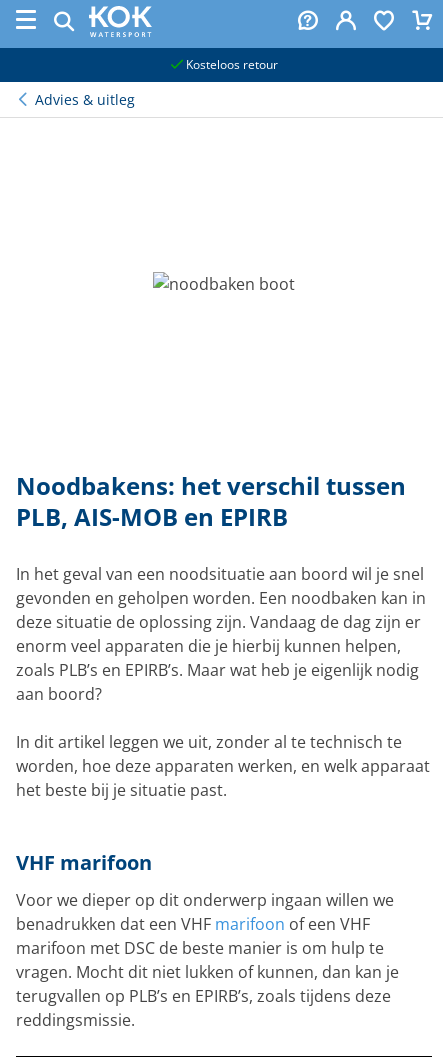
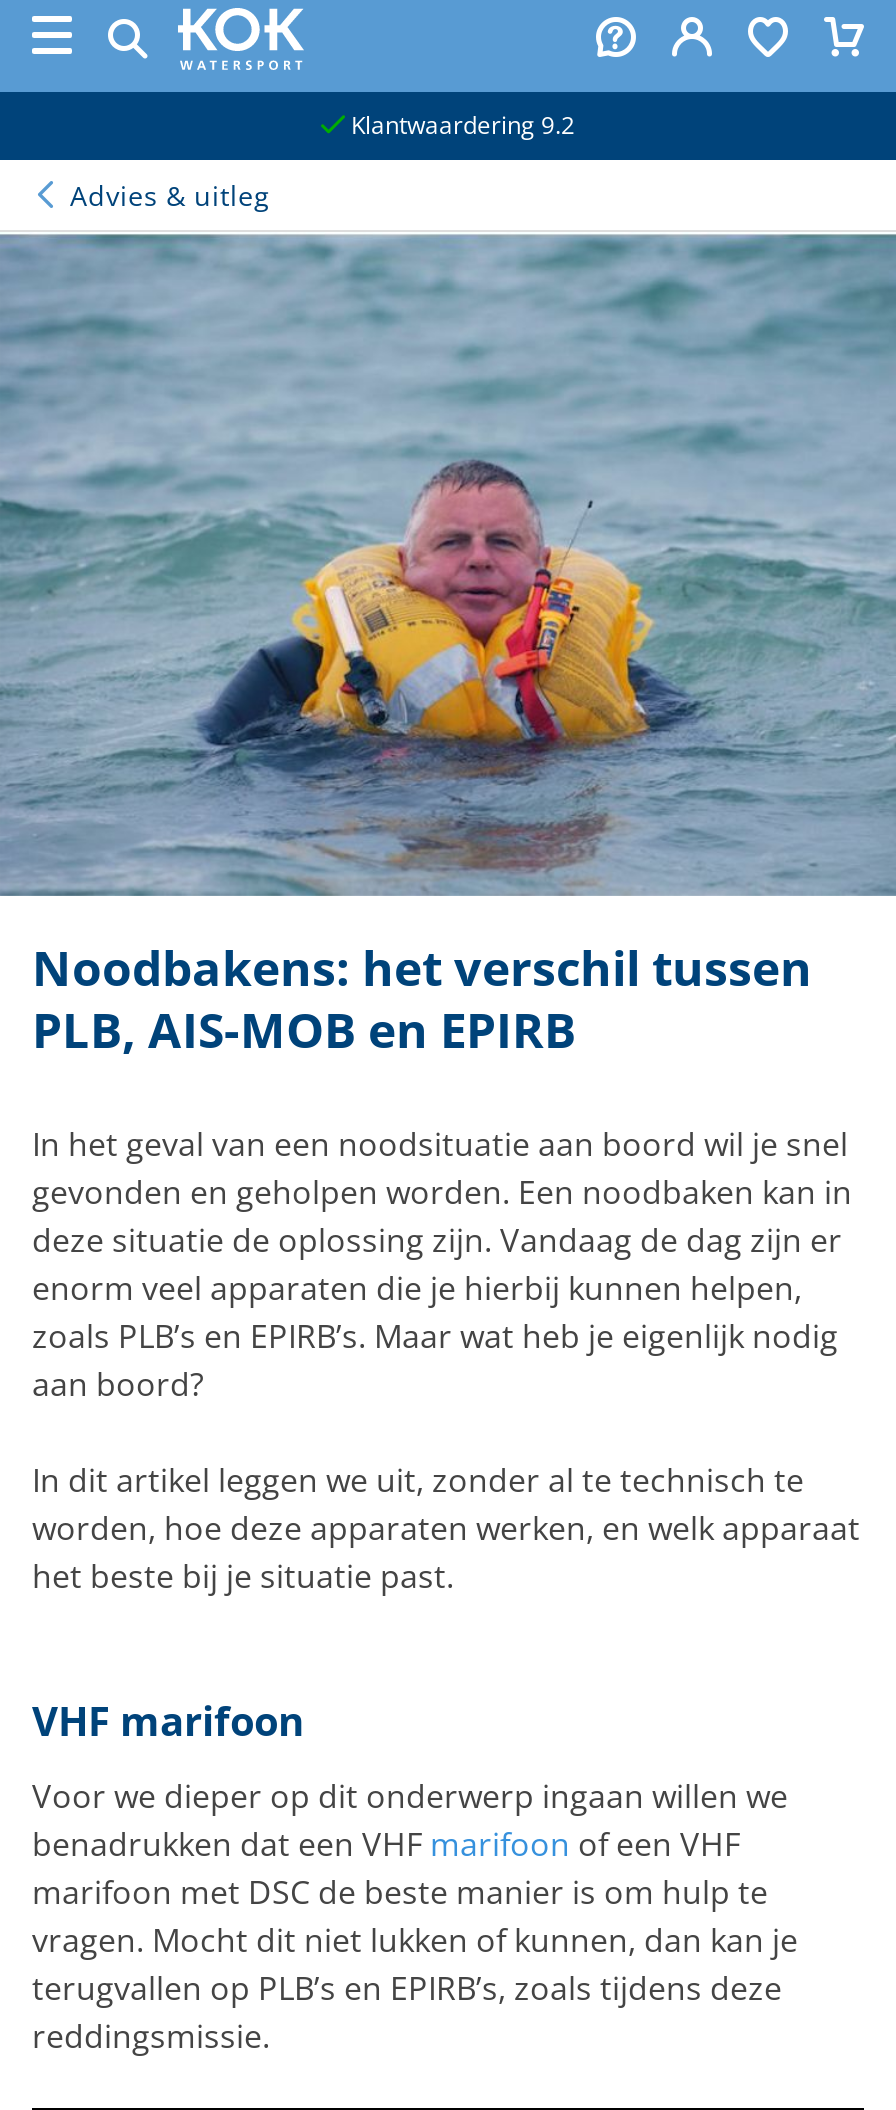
[182,56,277,73] Kosteloos retour -> [345,108,575,142] Klantwaardering 9.2
none -> [6,232,890,898] [image]

